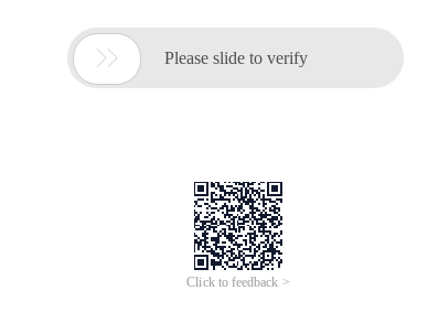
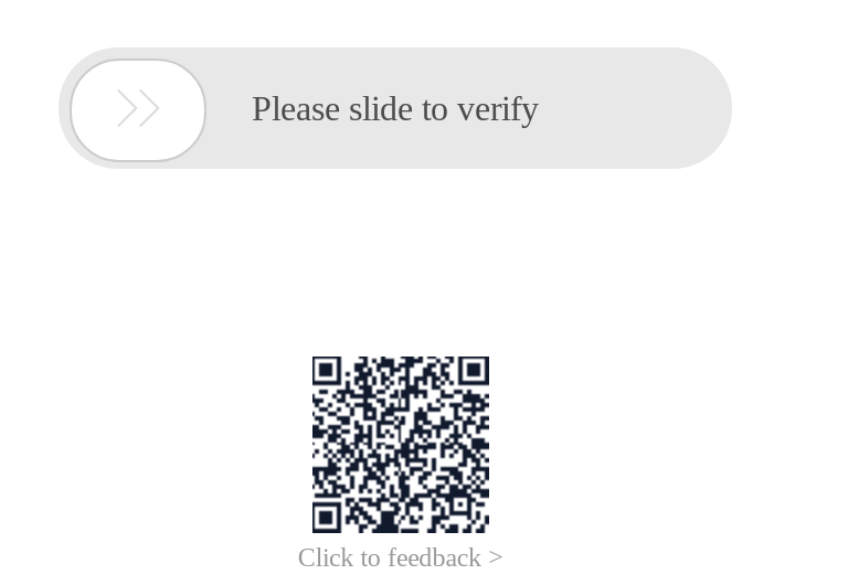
[193,181,282,271] [image] -> [310,354,491,535] [image]

